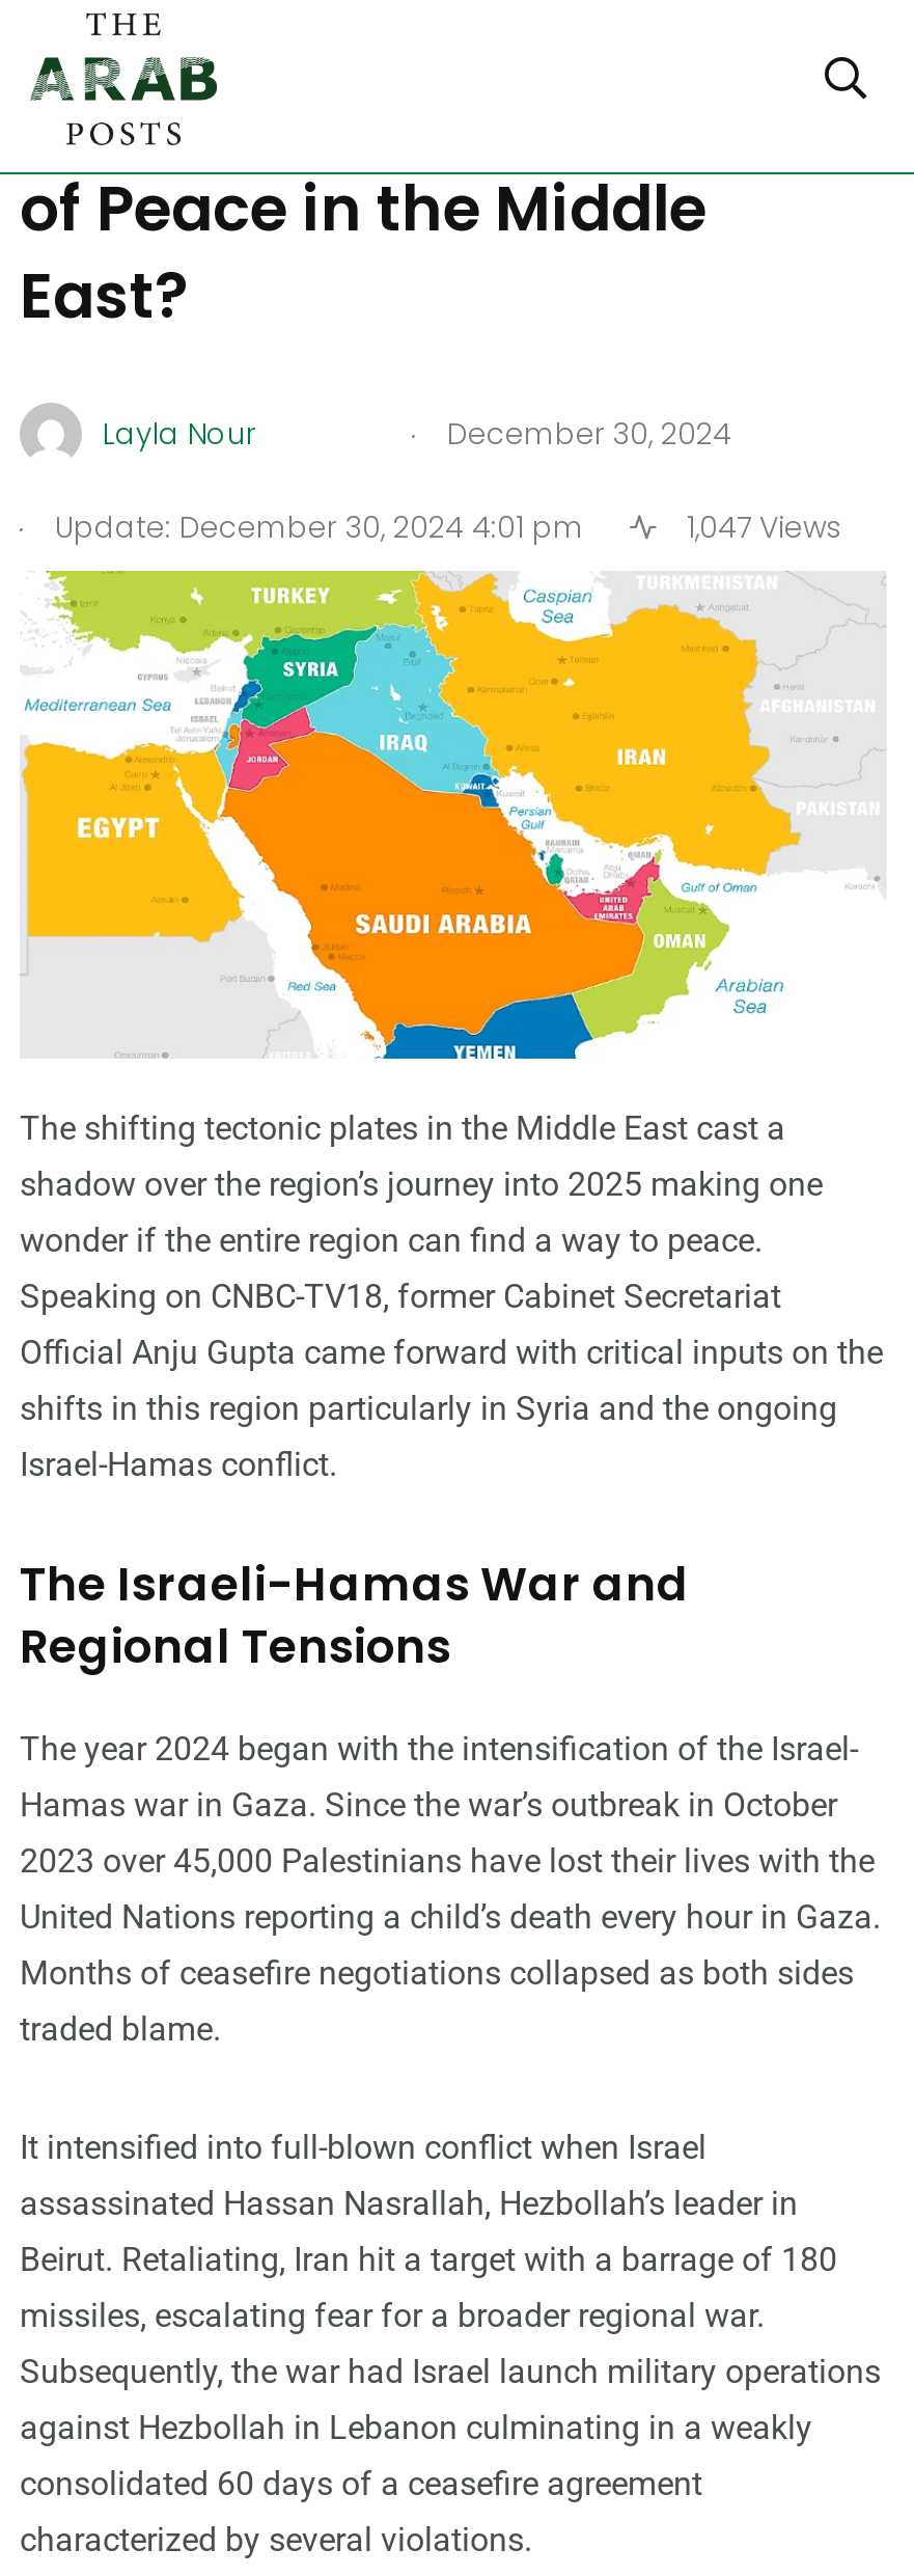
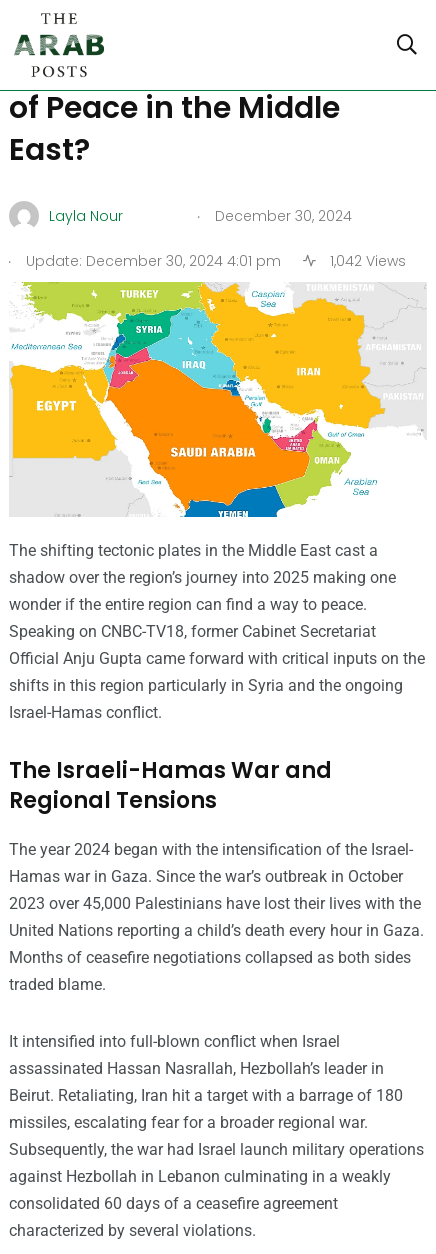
[678,506,842,548] 1,047 Views -> [326,251,406,271] 1,042 Views

